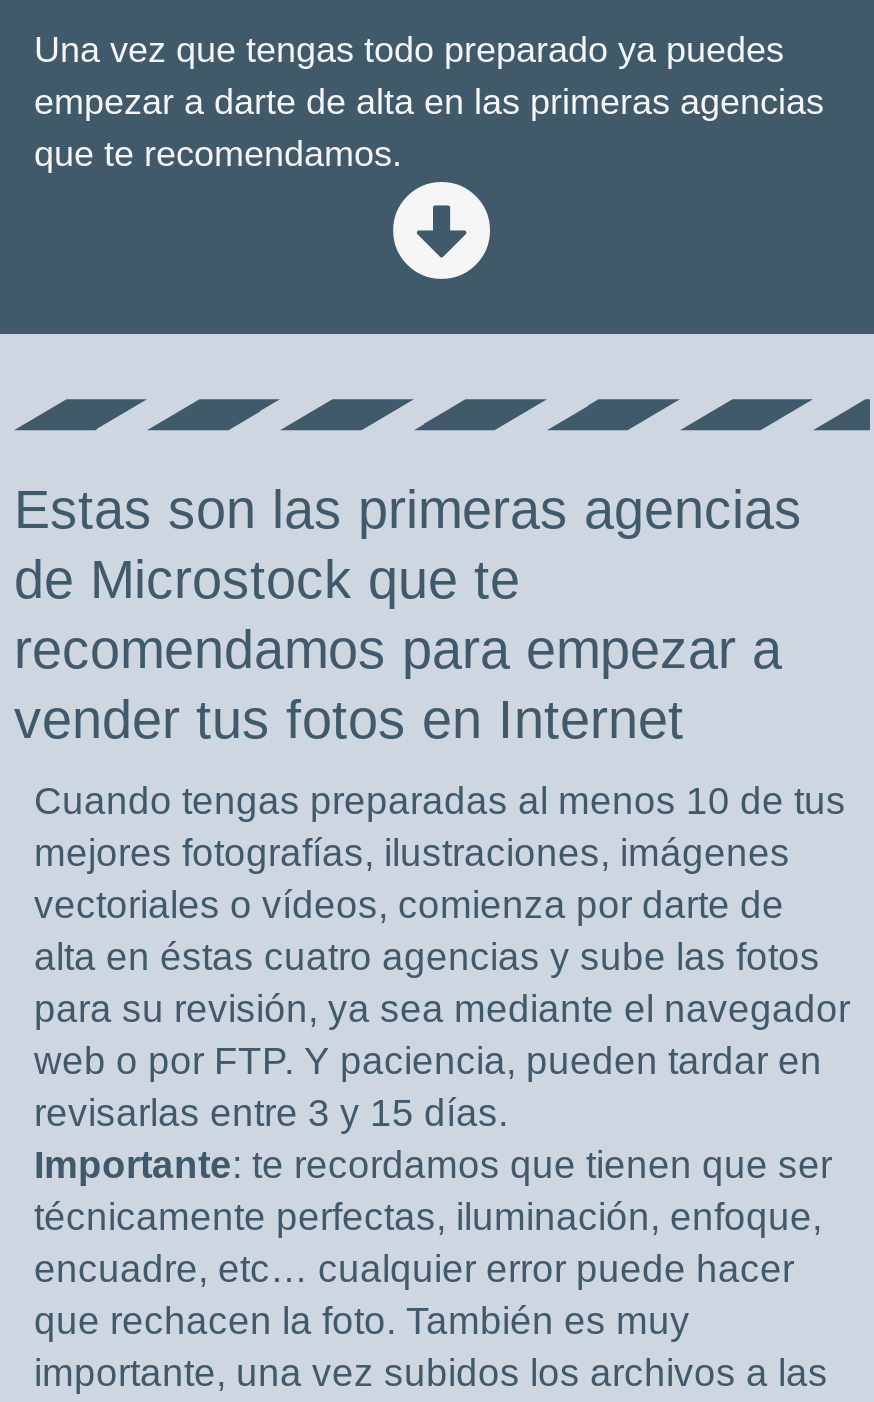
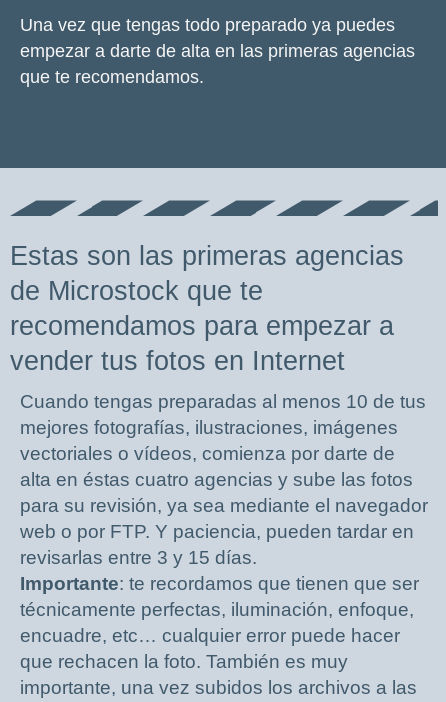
[390,180,492,282] [image] -> none

